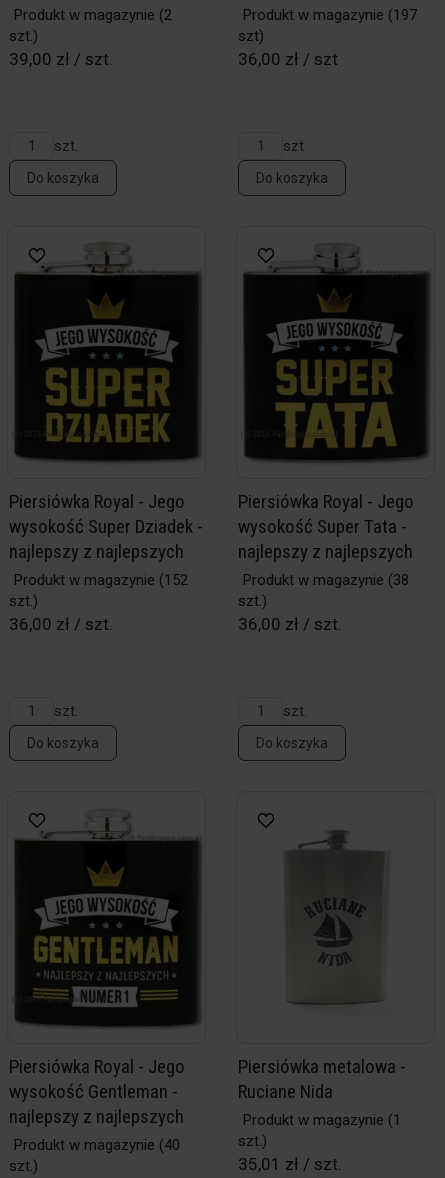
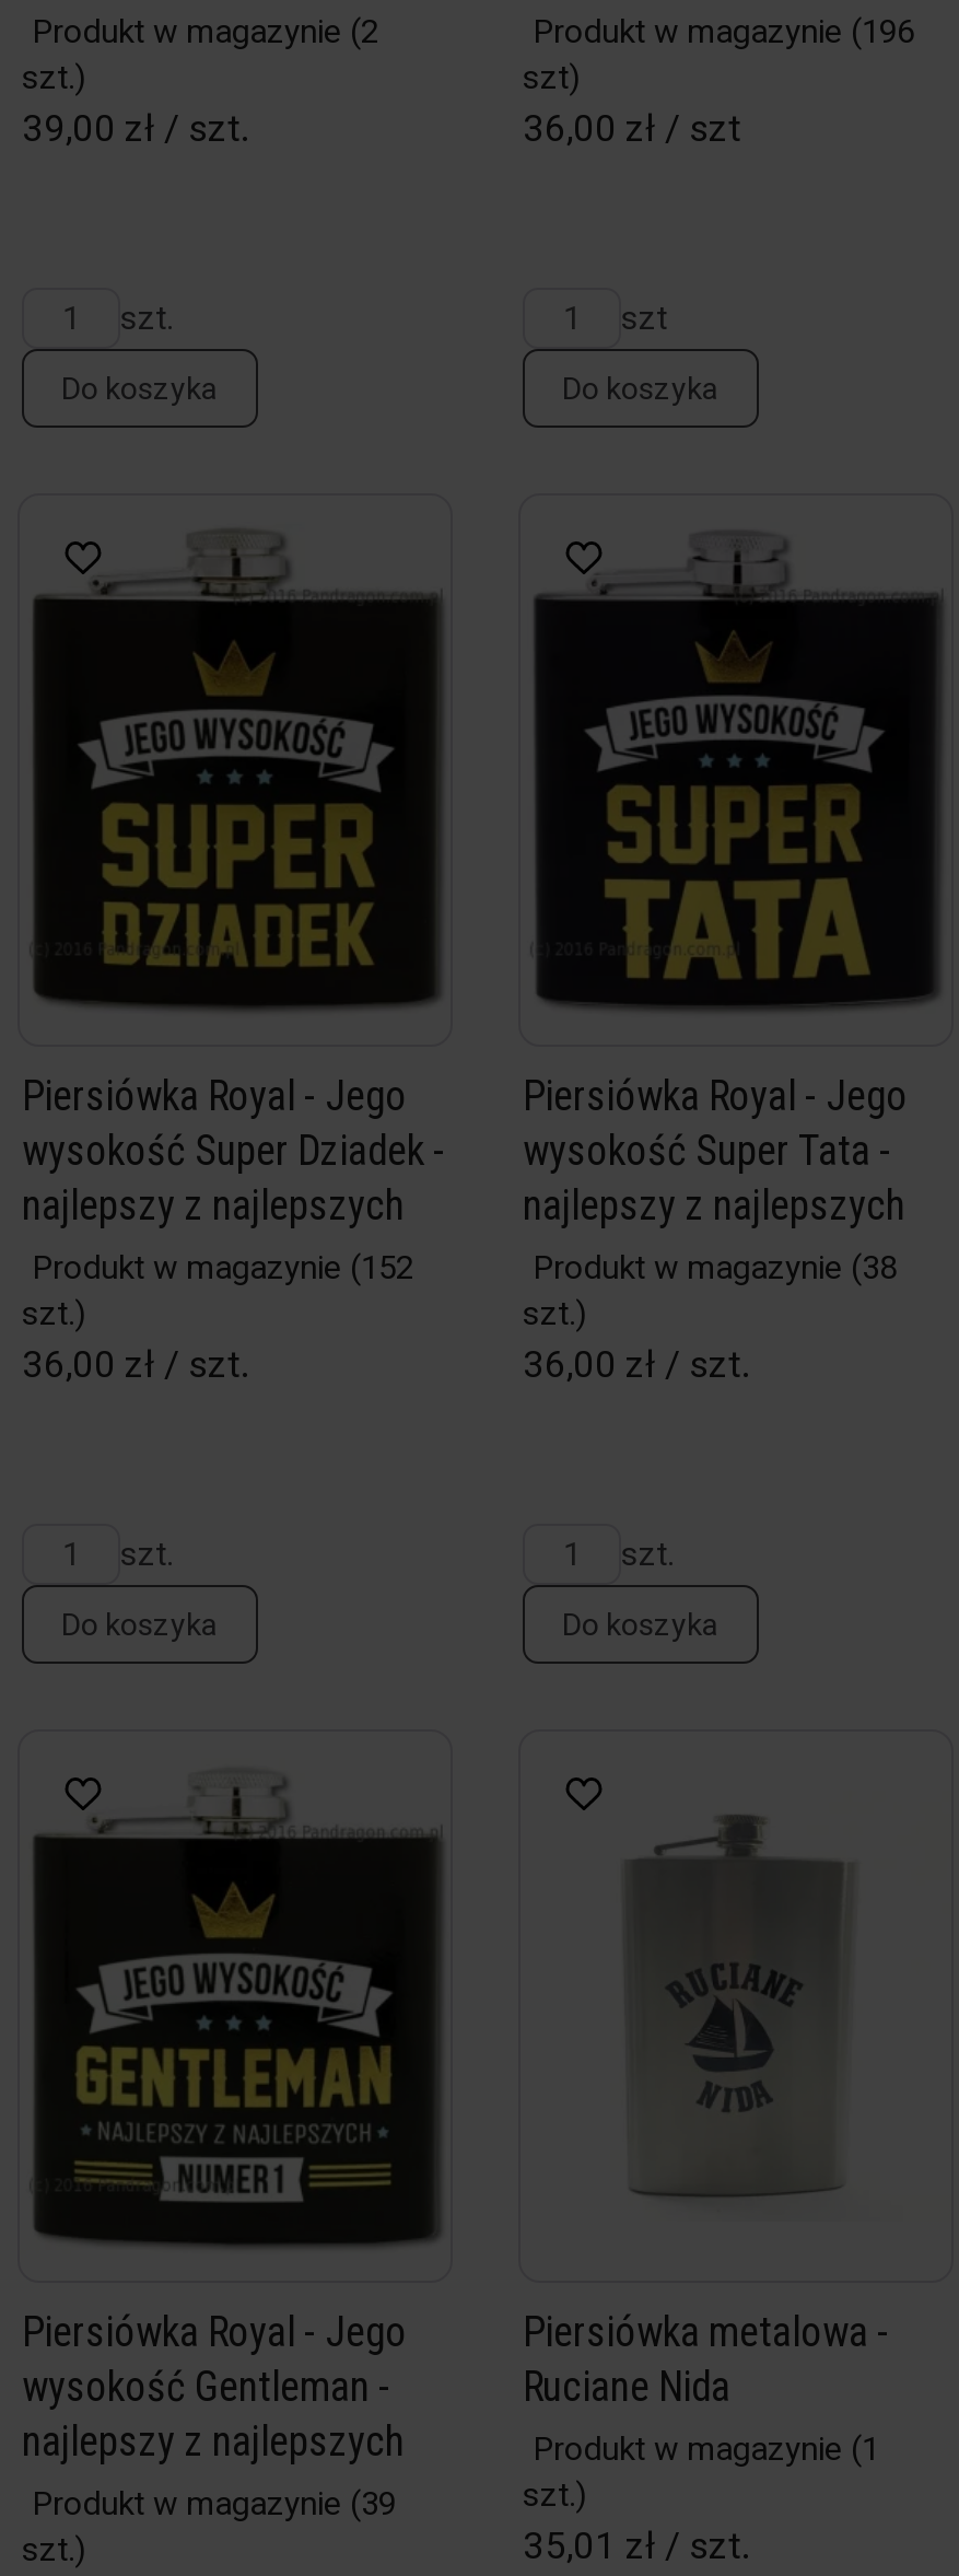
[243,6,417,24] Produkt w magazynie (197 -> [534,12,914,51] Produkt w magazynie (196
[14,1136,180,1154] Produkt w magazynie (40 -> [33,2484,396,2523] Produkt w magazynie (39

